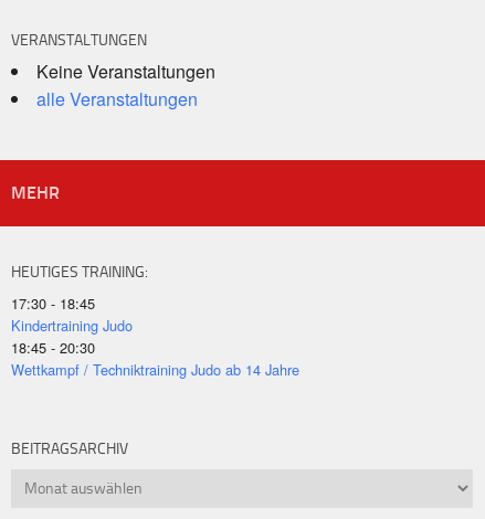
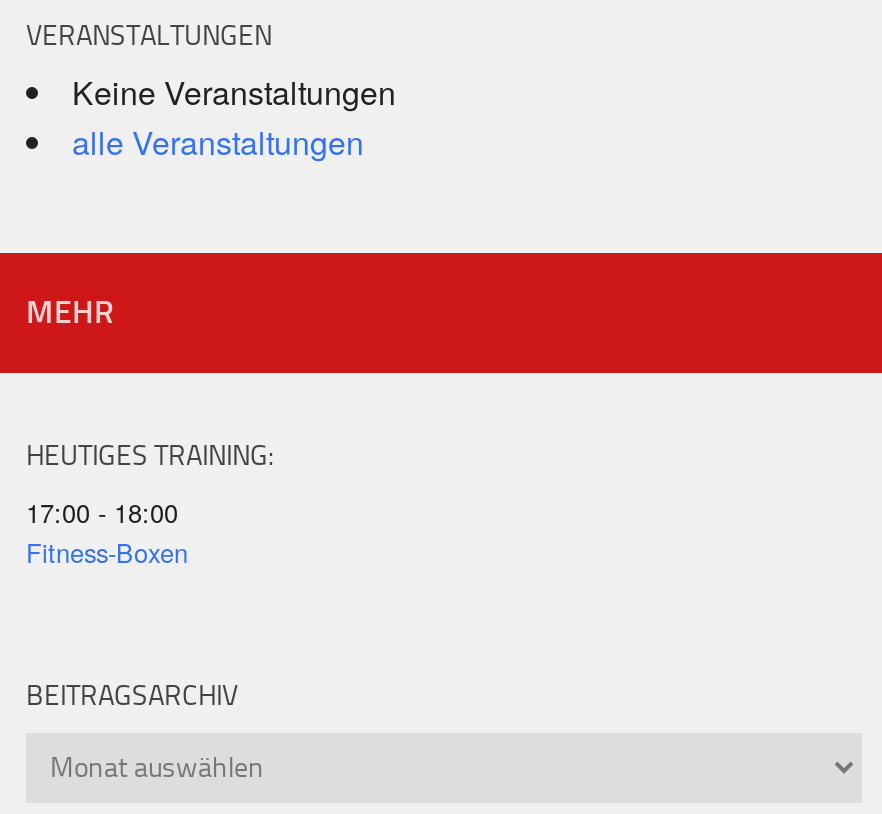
[11,293,299,380] 17:30 - 18:45 | Kindertraining Judo | 18:45 - 20:30 | Wettkampf / Techniktraining Judo ab 14 Jahre -> [26,493,188,571] 17:00 - 18:00 | Fitness-Boxen

